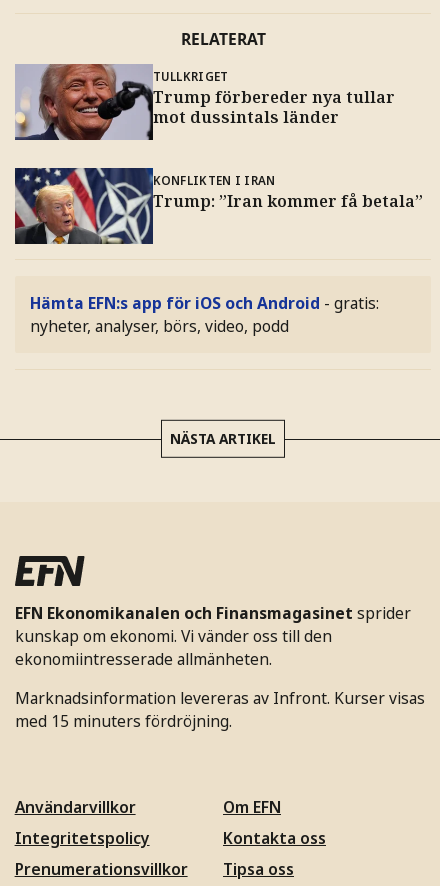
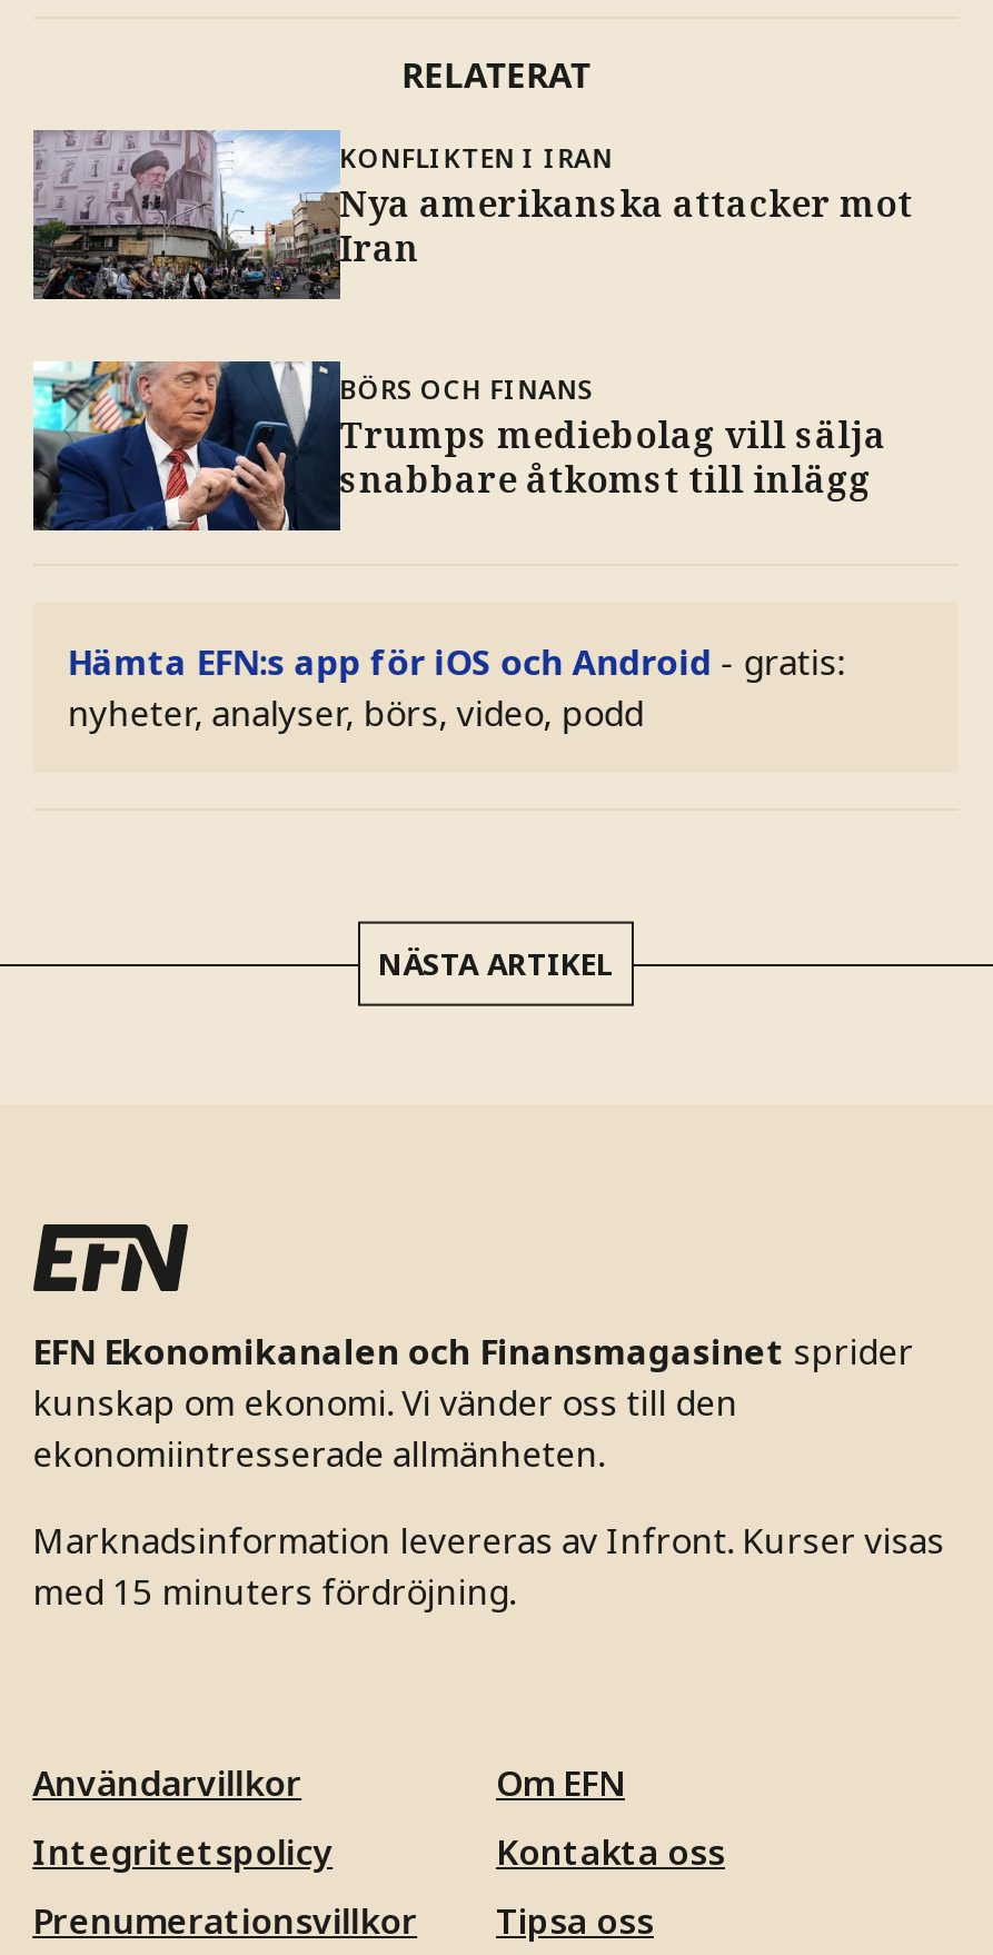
[15,63,152,141] [image] -> [31,130,340,299] [image]
[153,68,395,128] TULLKRIGET | Trump förbereder nya tullar | mot dussintals länder -> none
[15,167,423,245] [image] | Trump: ”Iran kommer få betala” -> [31,180,913,533] [image] | Nya amerikanska attacker mot | Iran | BÖRS OCH FINANS | Trumps mediebolag vill sälja | snabbare åtkomst till inlägg
moved [153,172,276,188] -> [339,140,613,176]: KONFLIKTEN I IRAN

